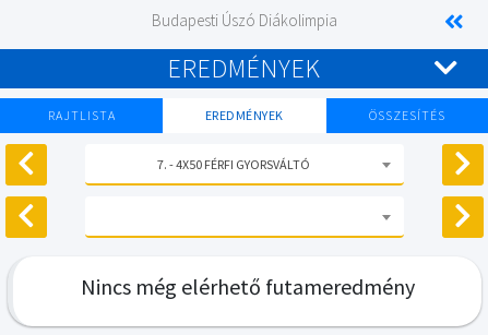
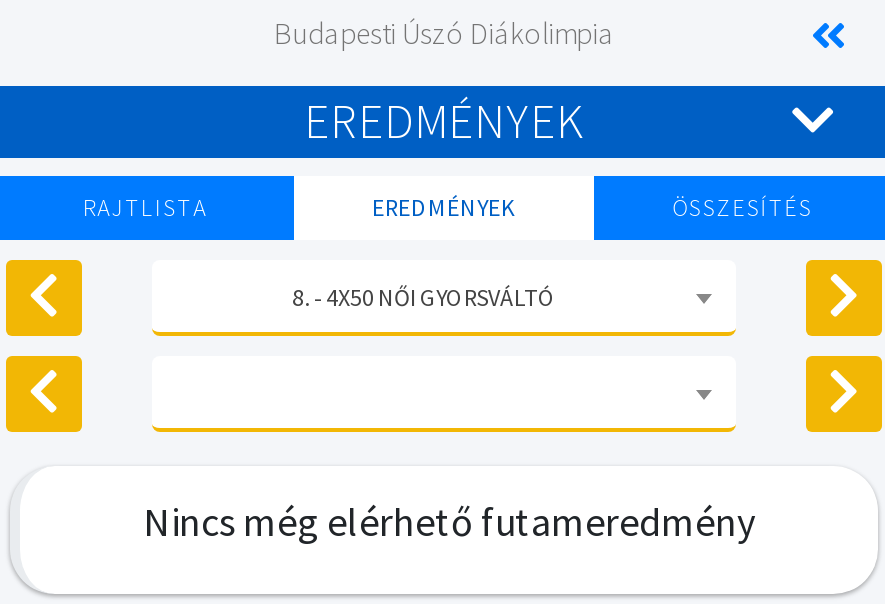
[157,155,310,172] 7. - 4X50 FÉRFI GYORSVÁLTÓ -> [292,281,556,311] 8. - 4X50 NŐI GYORSVÁLTÓ

